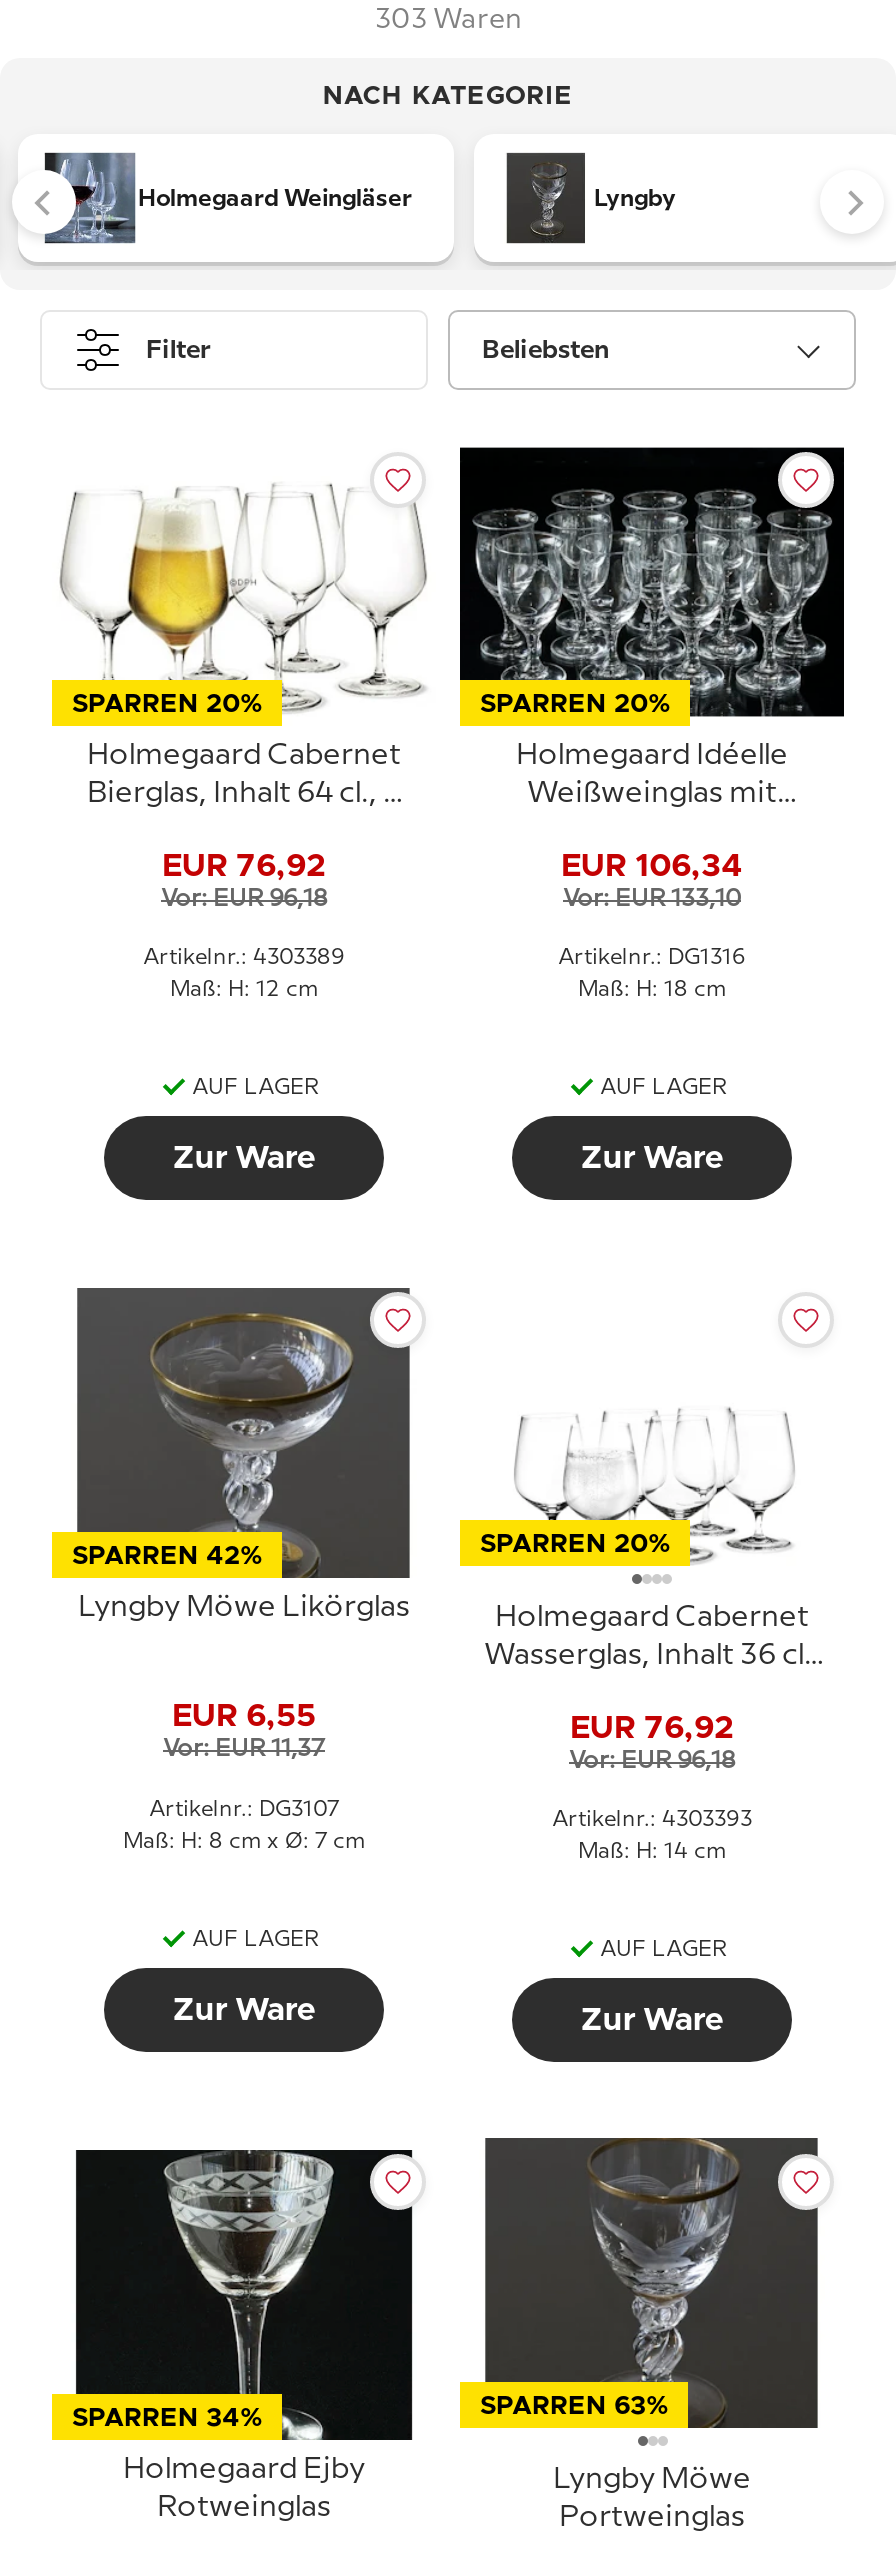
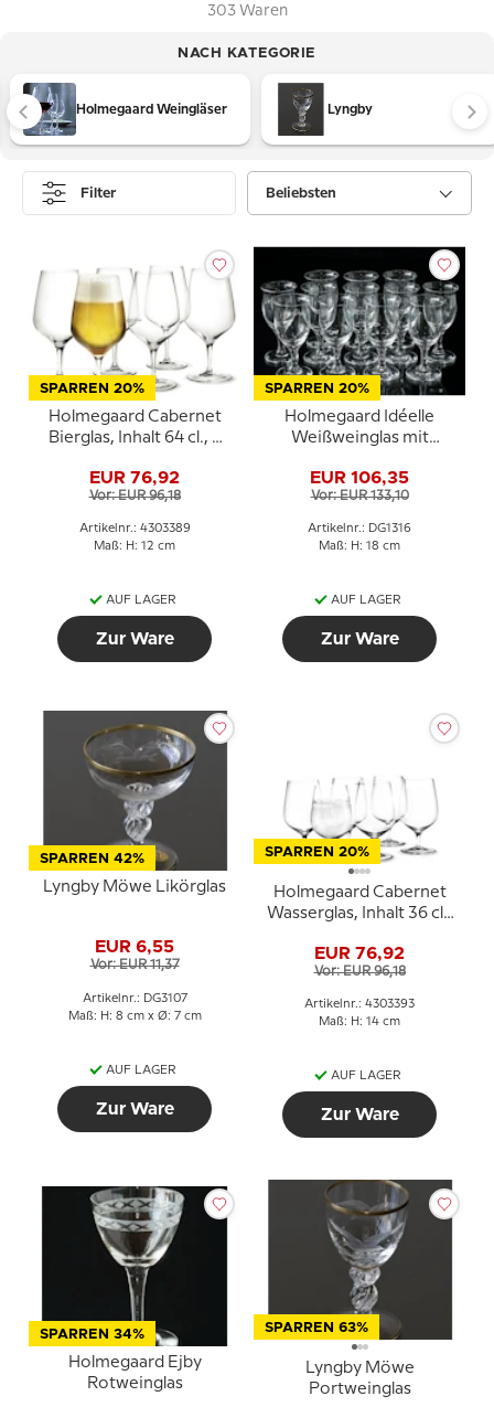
[561,849,743,881] EUR 106,34 -> [310,468,409,486] EUR 106,35

